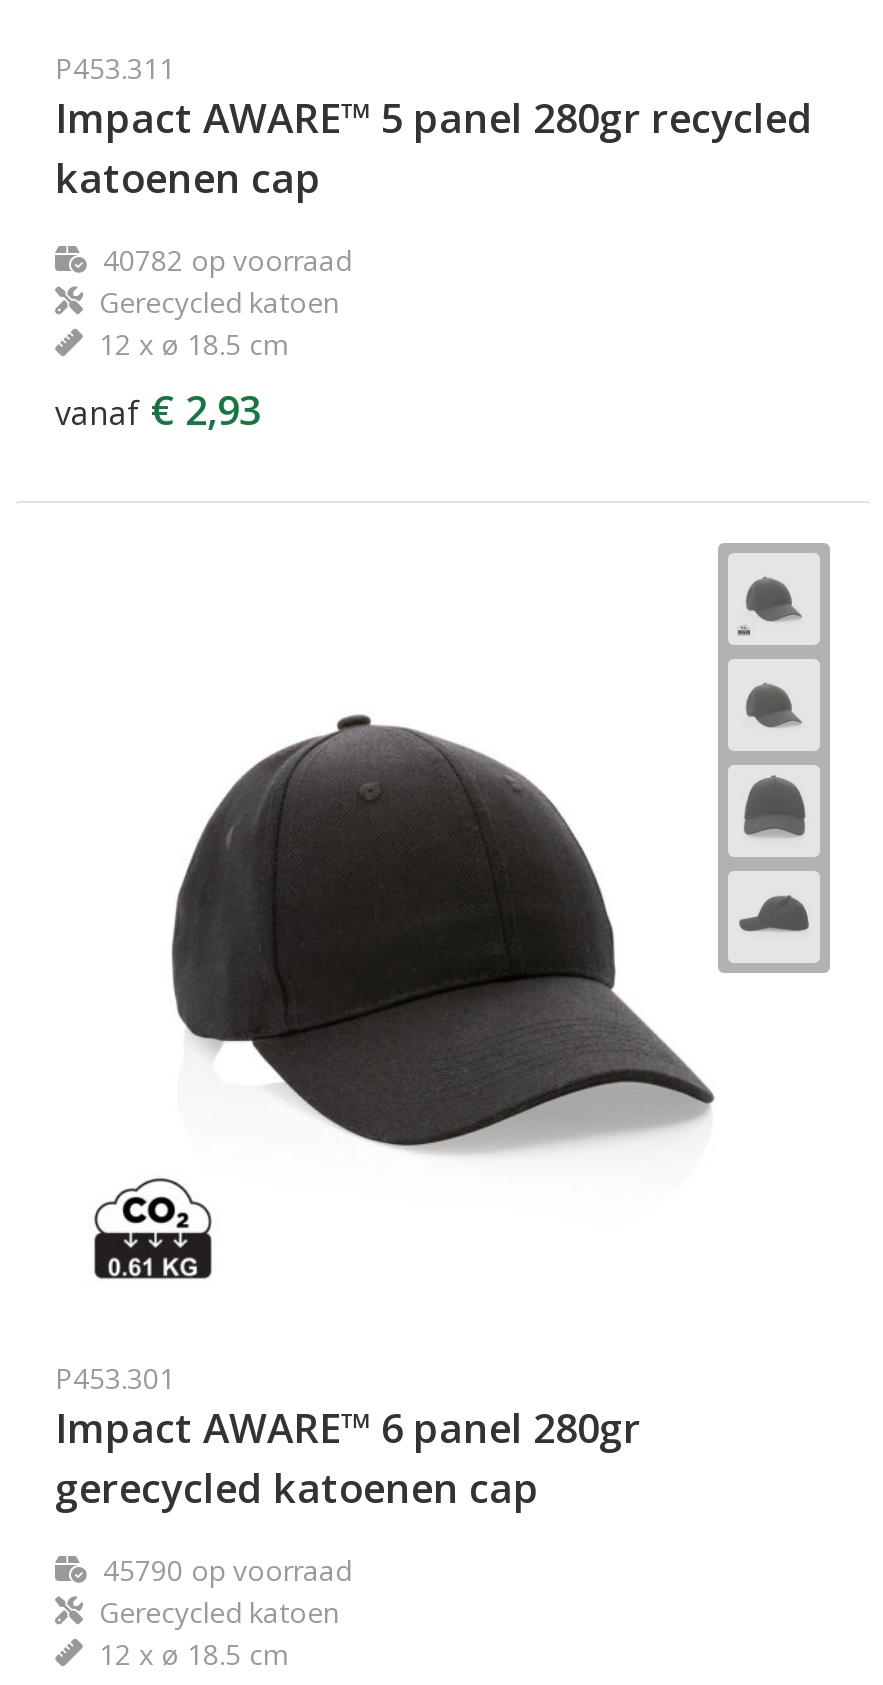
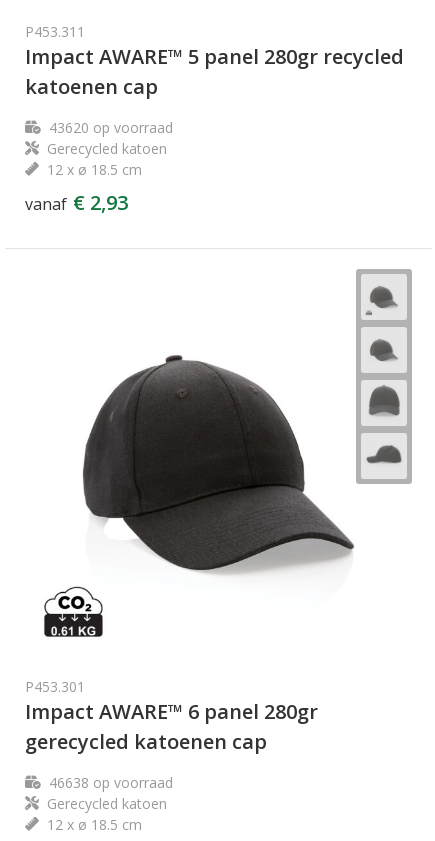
[103,241,351,279] 40782 op voorraad -> [48,118,172,137] 43620 op voorraad
[103,1551,351,1589] 45790 op voorraad -> [48,773,172,792] 46638 op voorraad

